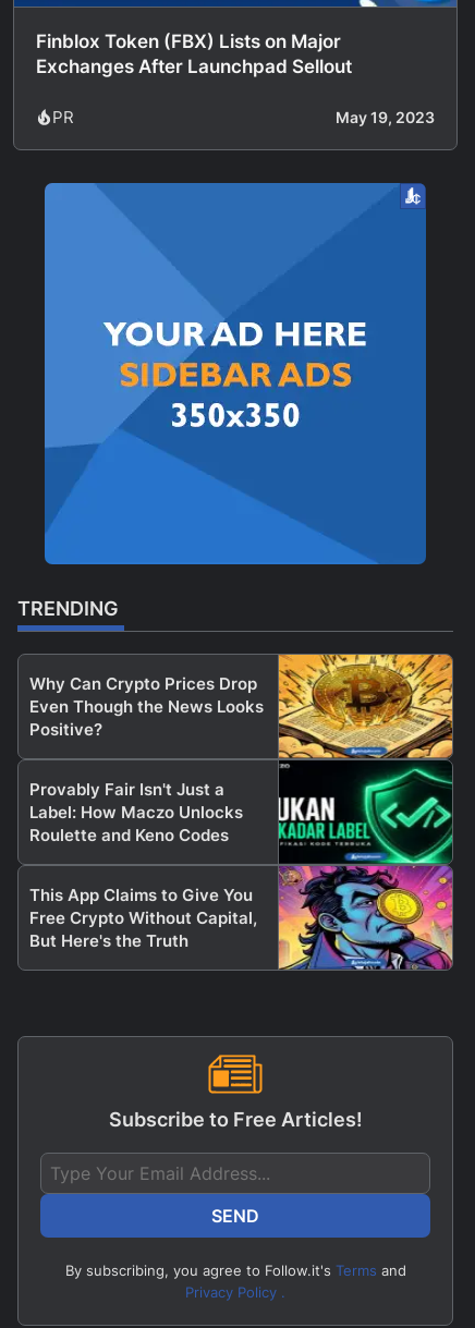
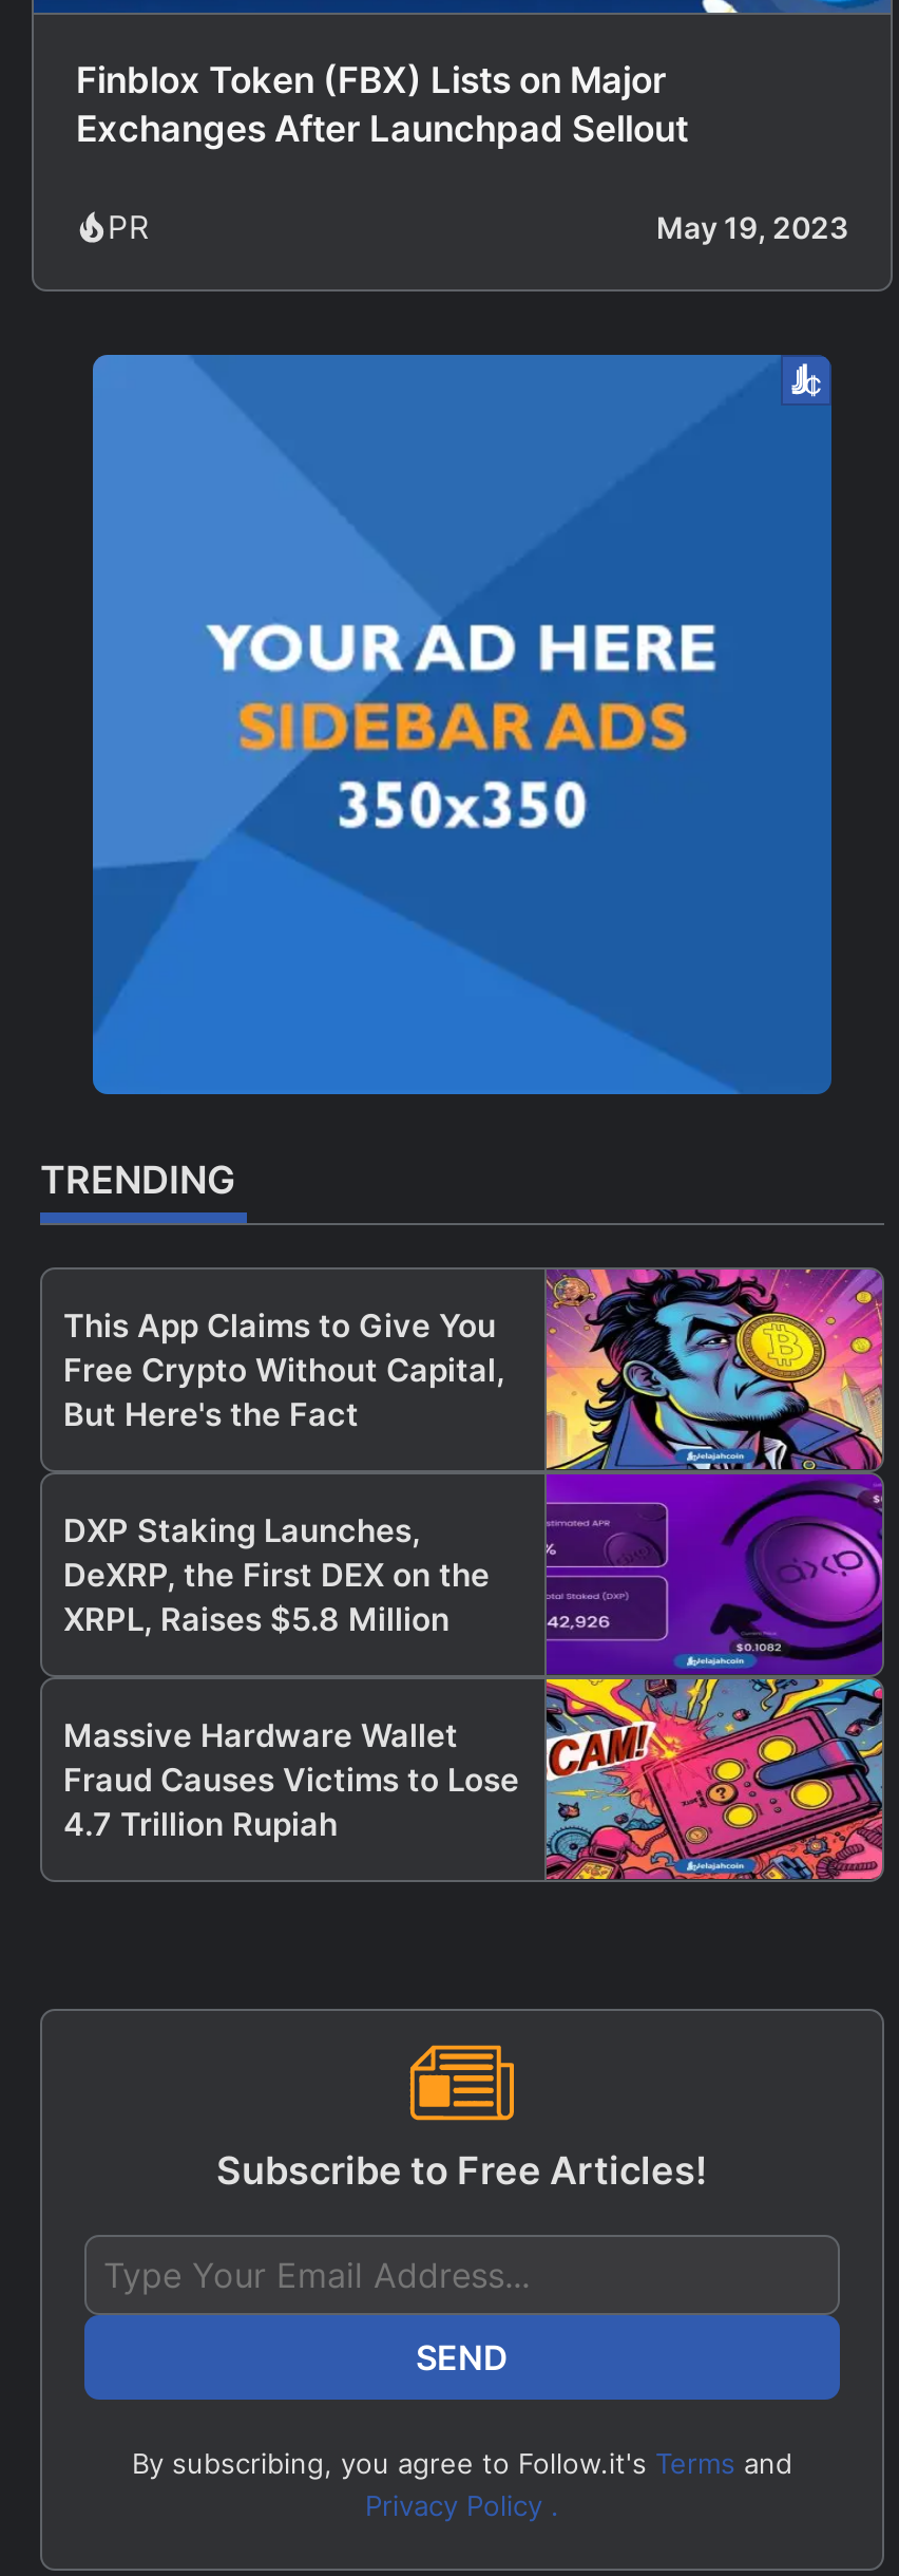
[278,654,453,865] [image] -> [544,1462,884,1882] [image]
[29,673,264,845] Why Can Crypto Prices Drop | Even Though the News Looks | Positive? | Provably Fair Isn't Just a | Label: How Maczo Unlocks | Roulette and Keno Codes -> none
moved [29,884,257,928] -> [63,1305,504,1389]: This App Claims to Give You | Free Crypto Without Capital,
[29,930,188,951] But Here's the Truth -> [63,1394,519,1844] But Here's the Fact | DXP Staking Launches, | DeXRP, the First DEX on the | XRPL, Raises $5.8 Million | Massive Hardware Wallet | Fraud Causes Victims to Lose | 4.7 Trillion Rupiah

